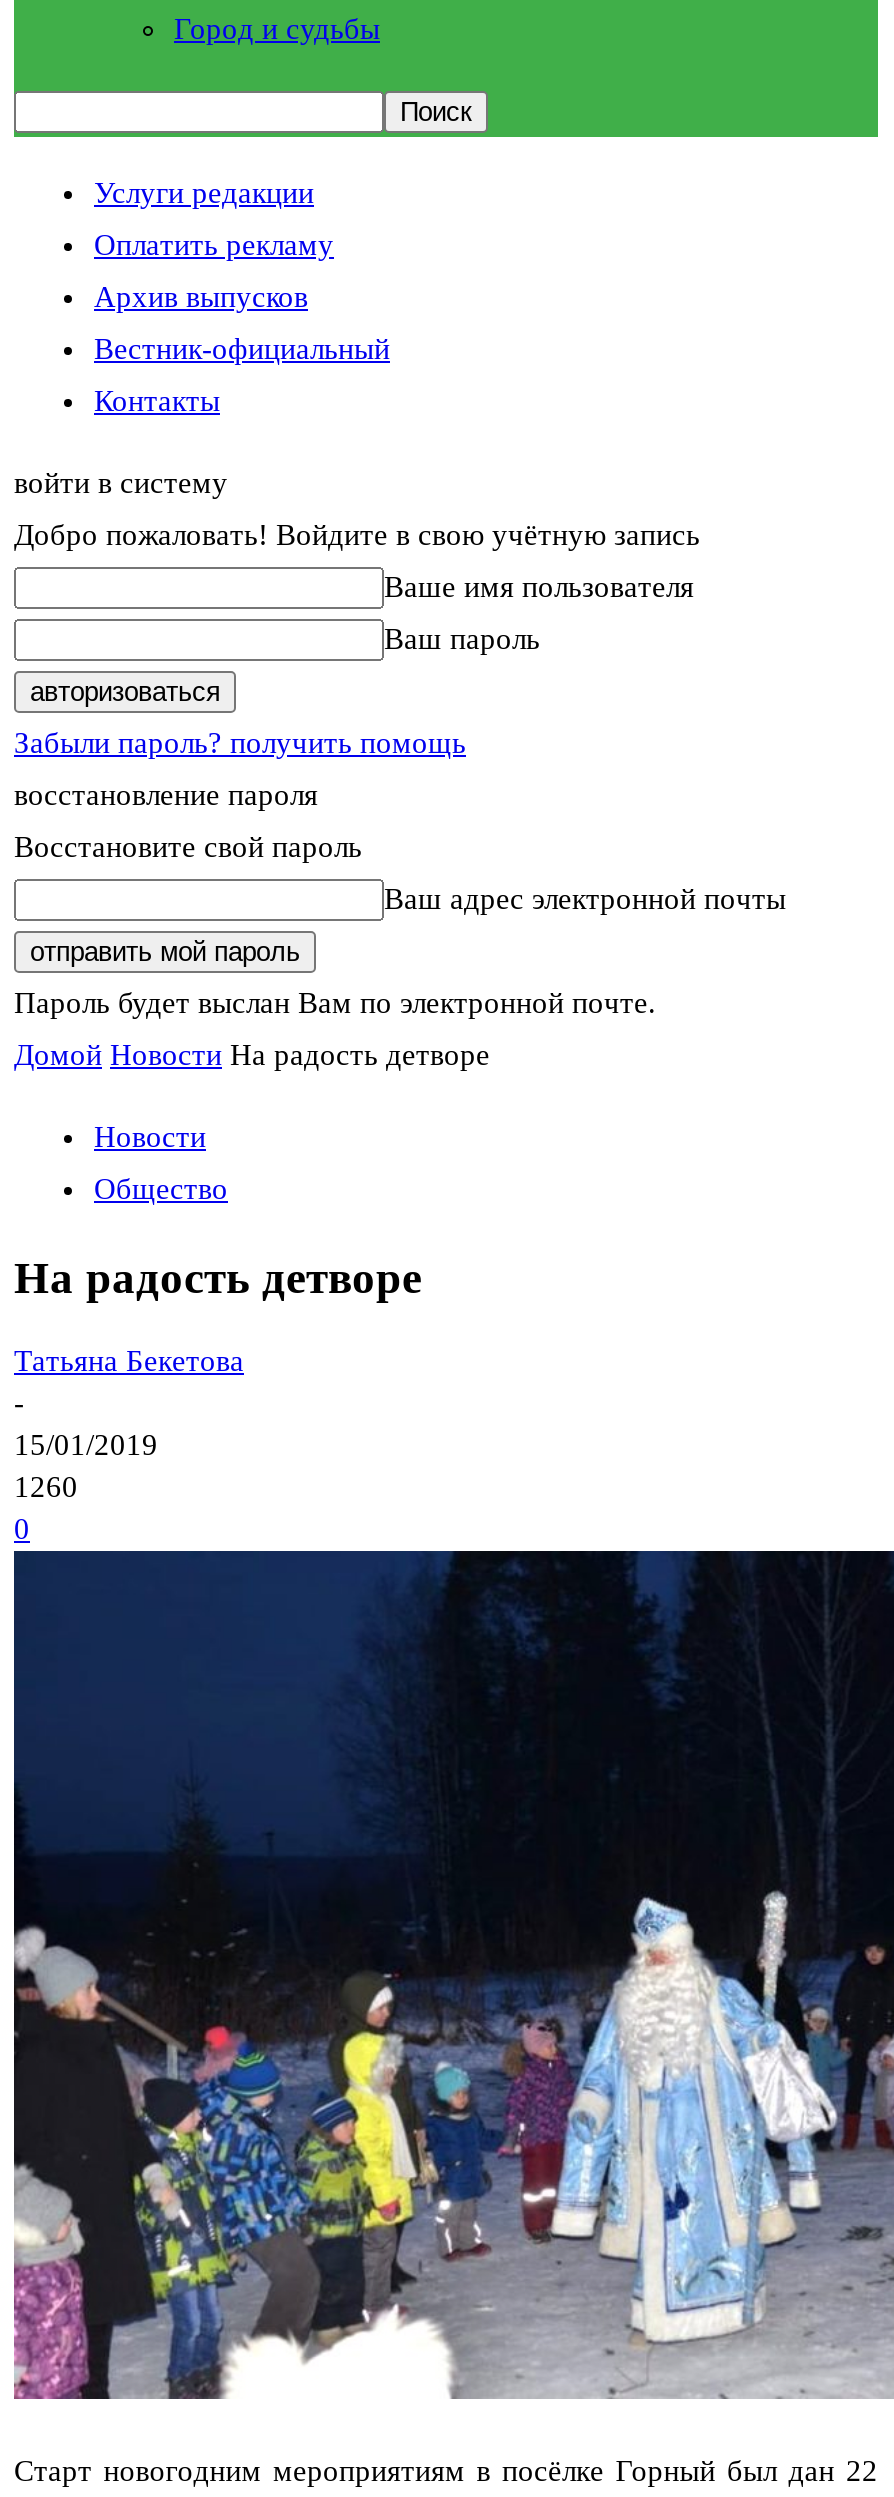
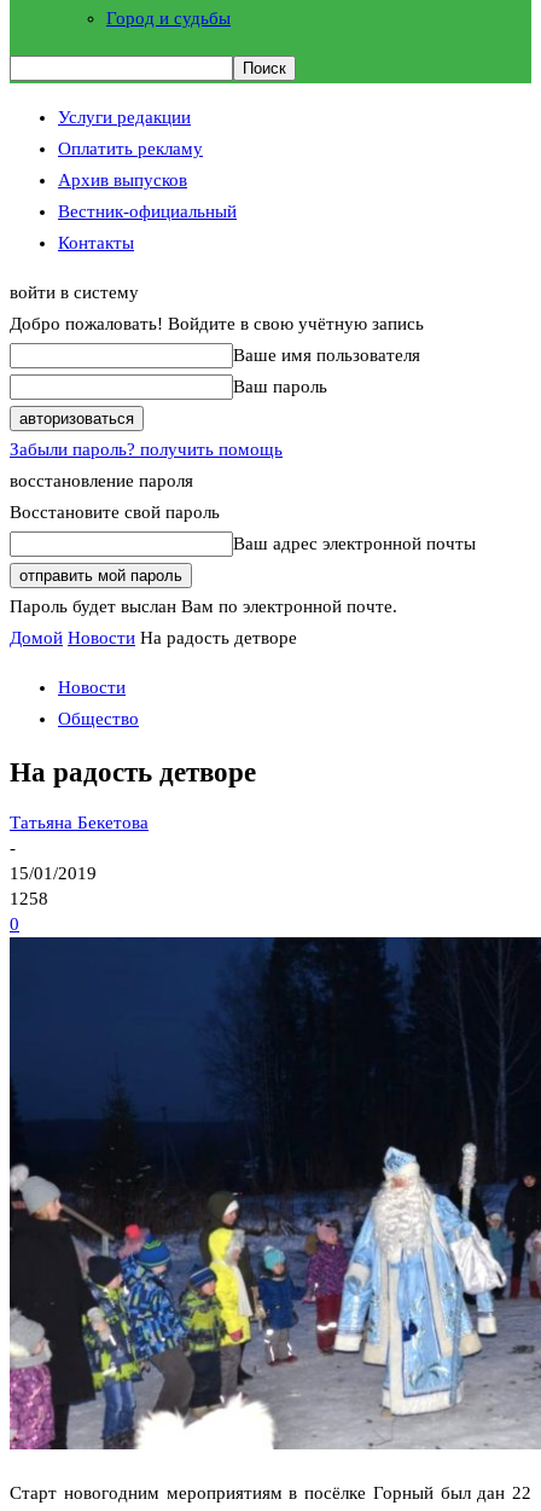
[14,1472,78,1504] 1260 -> [10,889,48,909] 1258

